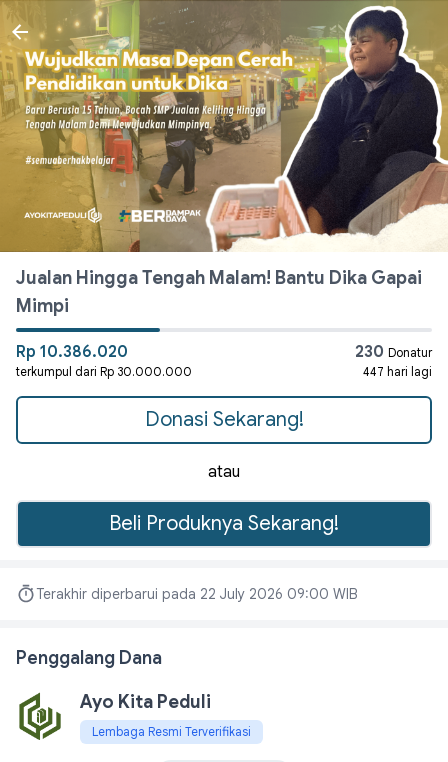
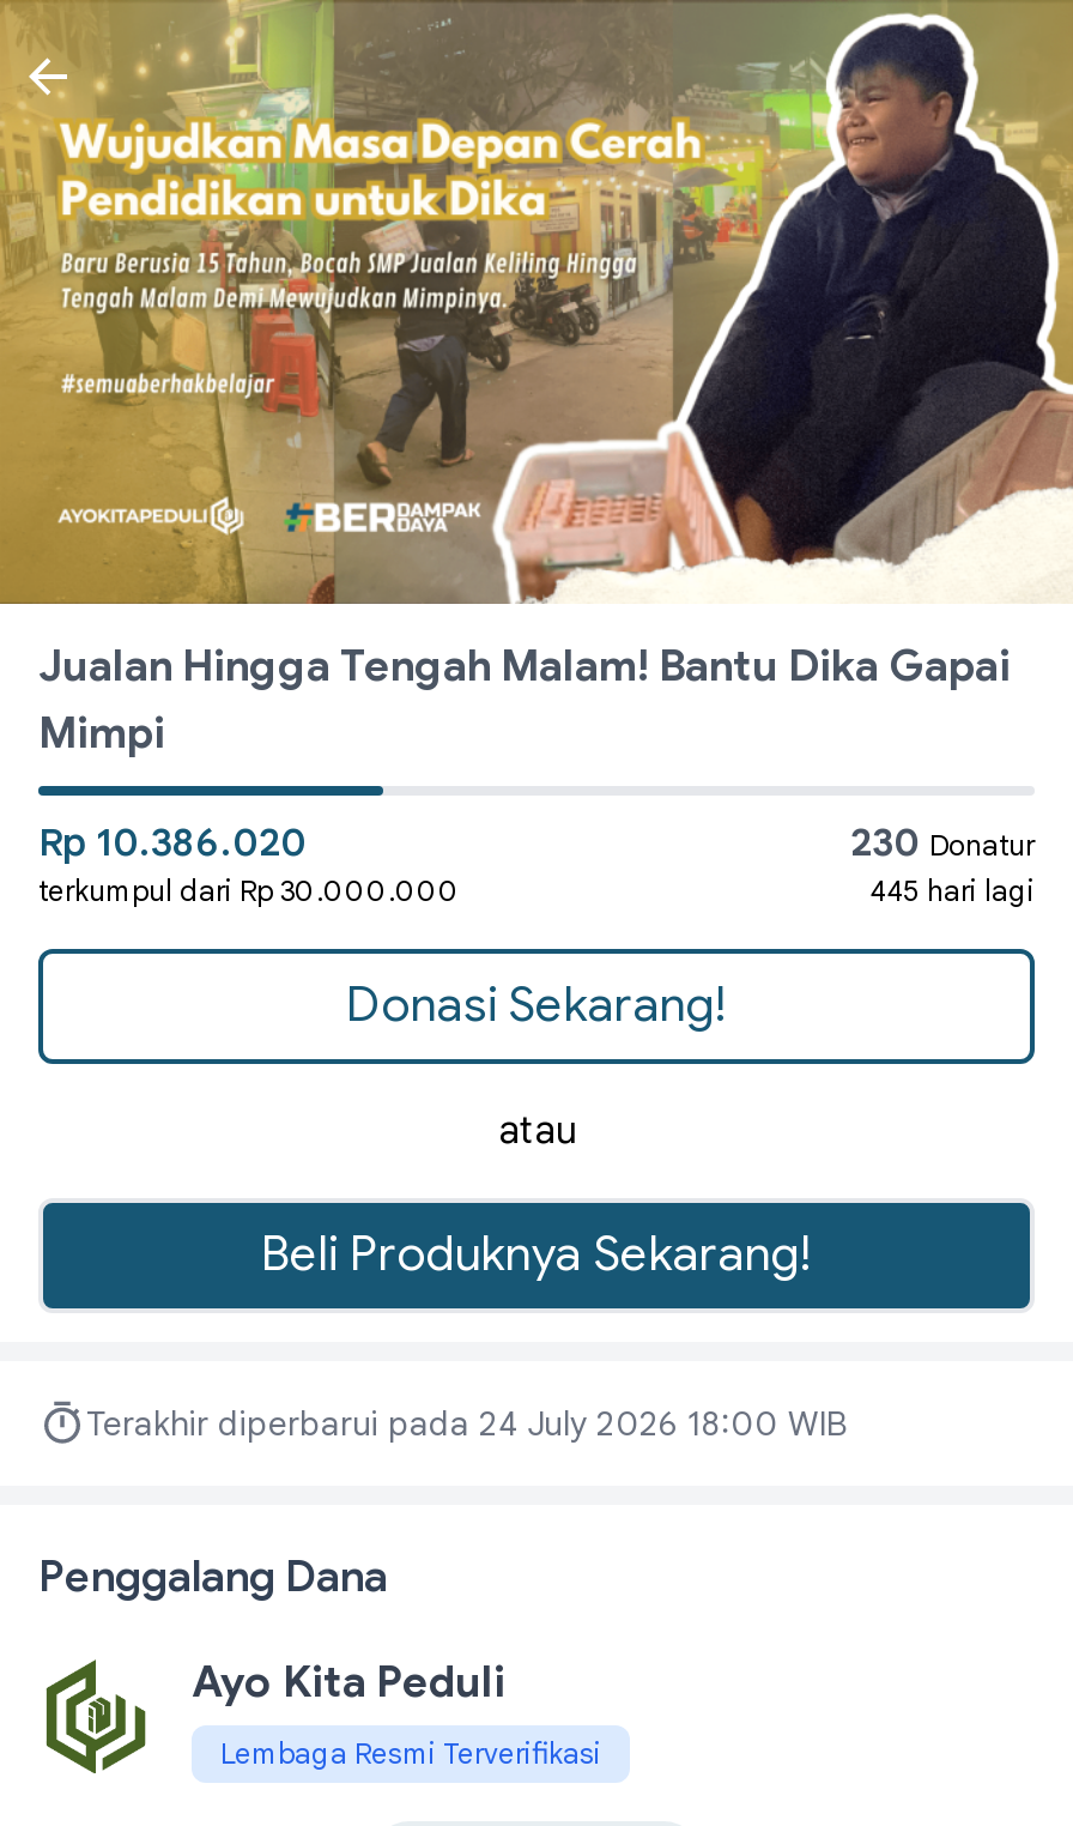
[363,364,432,379] 447 hari lagi -> [869,873,1035,909] 445 hari lagi
[36,585,358,603] Terakhir diperbarui pada 22 July 2026 09:00 WIB -> [86,1402,848,1445] Terakhir diperbarui pada 24 July 2026 18:00 WIB

